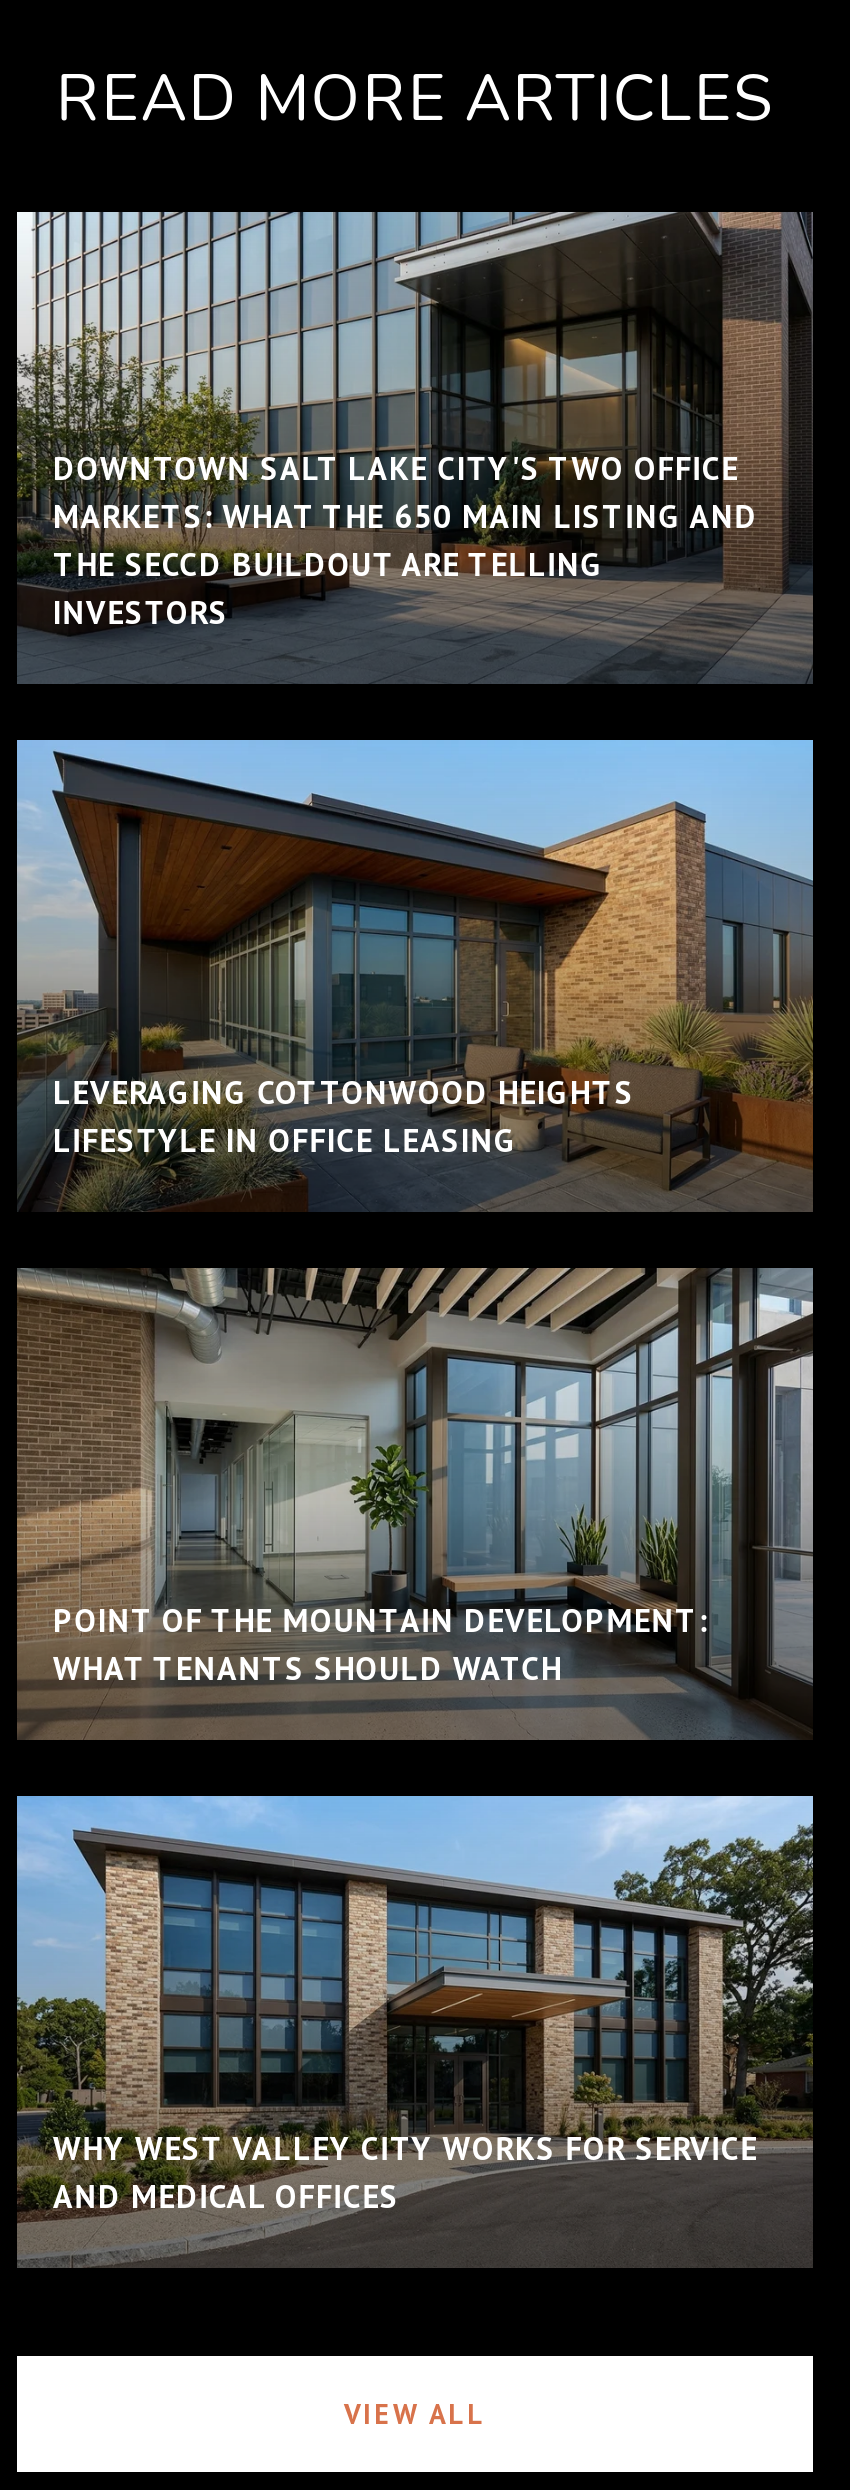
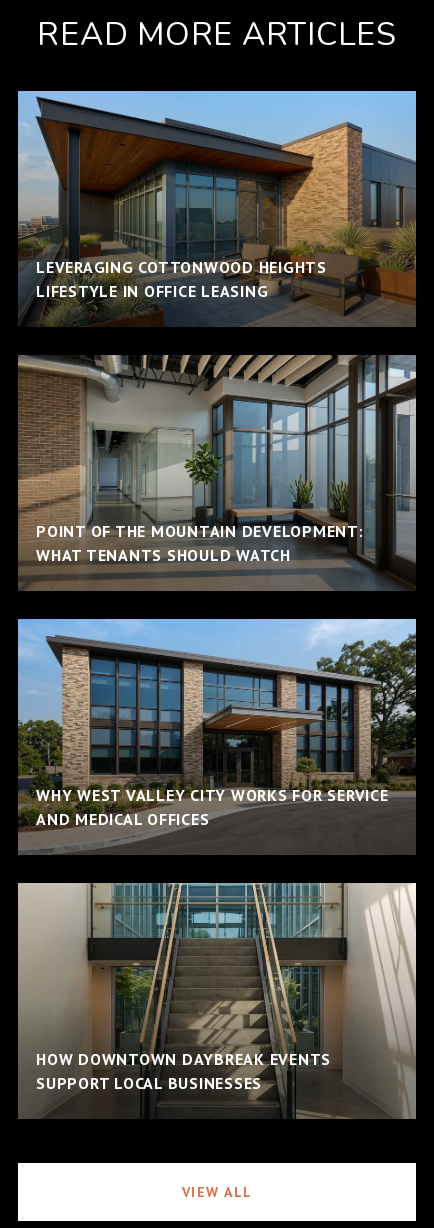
[15,210,813,684] [image] | DOWNTOWN SALT LAKE CITY'S TWO OFFICE | MARKETS: WHAT THE 650 MAIN LISTING AND | THE SECCD BUILDOUT ARE TELLING | INVESTORS -> none
moved [13,746,817,2216] -> [16,94,418,829]: [image] | LEVERAGING COTTONWOOD HEIGHTS | LIFESTYLE IN OFFICE LEASING | POINT OF THE MOUNTAIN DEVELOPMENT: | WHAT TENANTS SHOULD WATCH | WHY WEST VALLEY CITY WORKS FOR SERVICE | AND MEDICAL OFFICES
none -> [18,882,417,1119] [image] | HOW DOWNTOWN DAYBREAK EVENTS | SUPPORT LOCAL BUSINESSES

